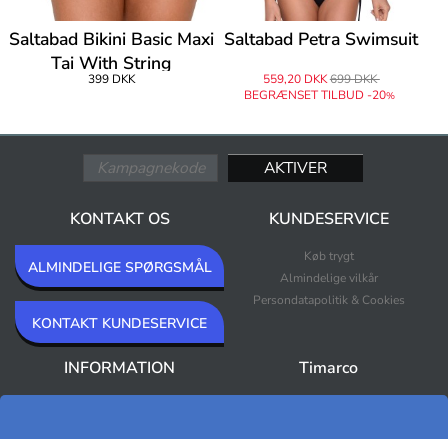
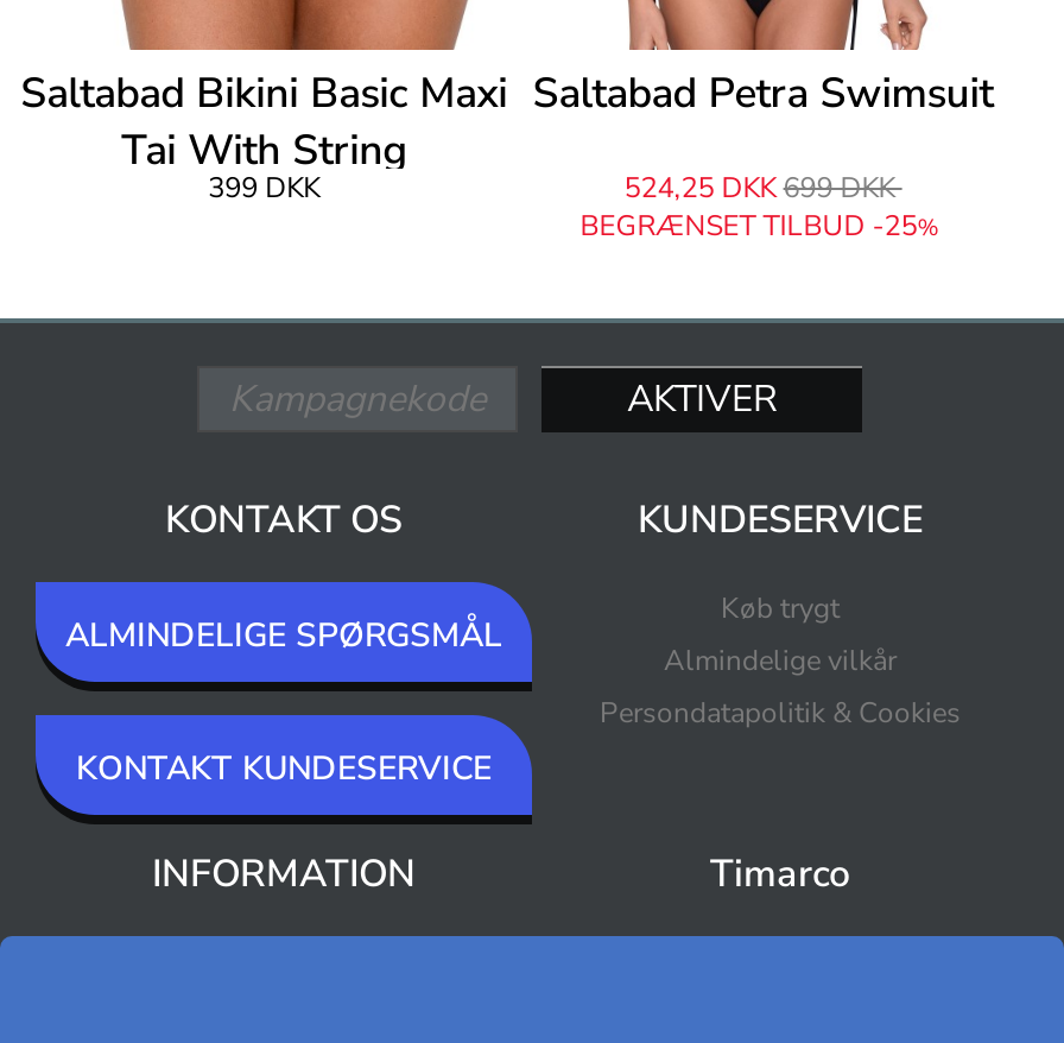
[263,71,380,87] 559,20 DKK 699 DKK -> [624,168,902,206] 524,25 DKK 699 DKK
[244,87,395,103] BEGRÆNSET TILBUD -20% -> [580,206,939,244] BEGRÆNSET TILBUD -25%

